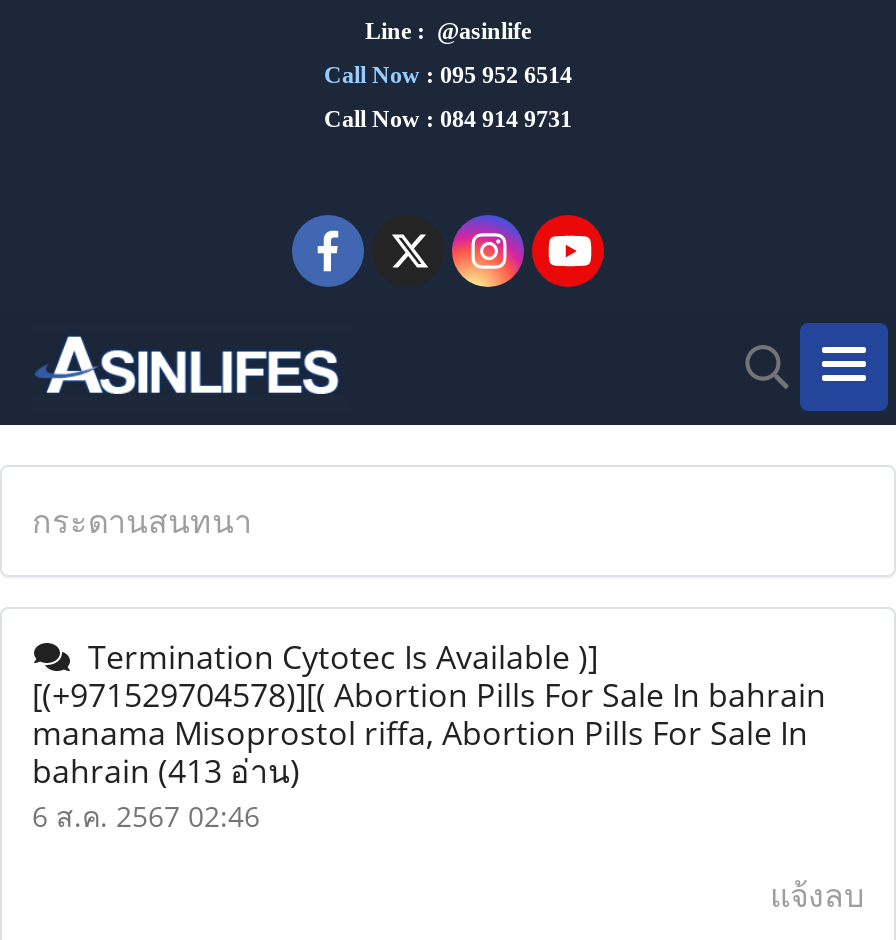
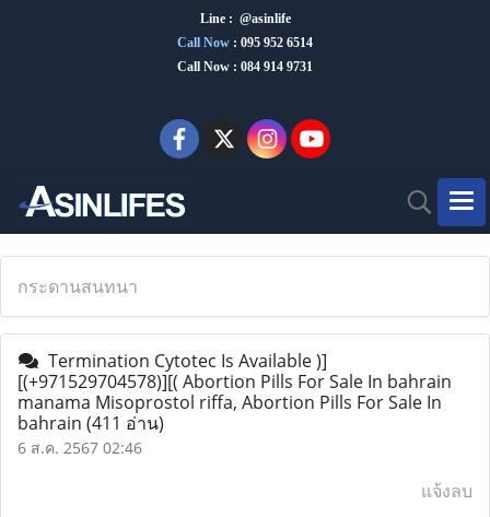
[32,749,300,793] bahrain (413 อ่าน) -> [17,411,164,435] bahrain (411 อ่าน)

